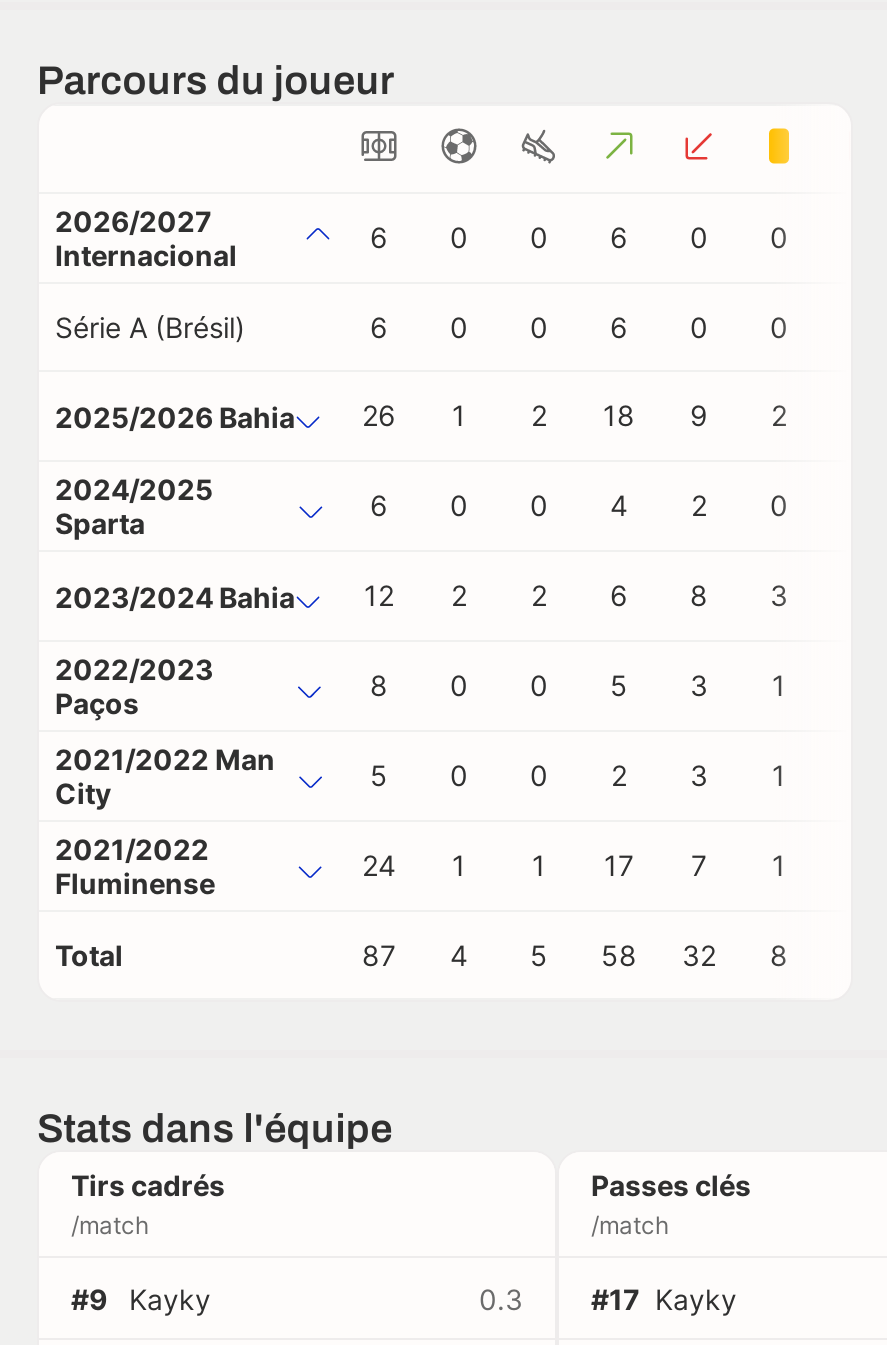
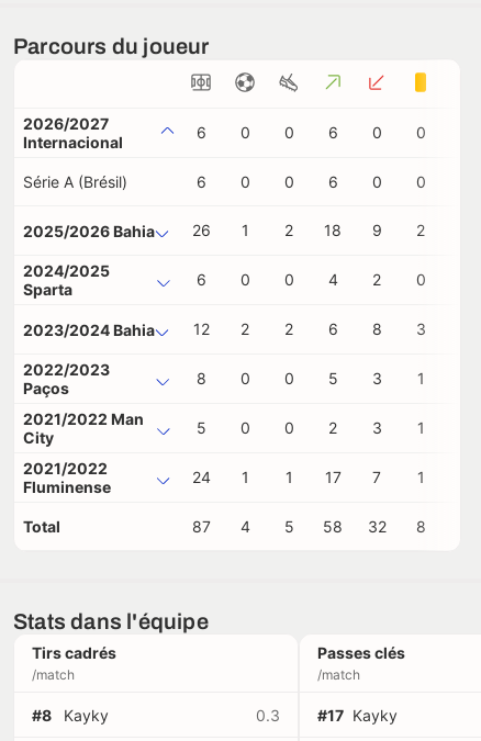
[71,1281,211,1315] #9 Kayky -> [32,705,109,724] #8 Kayky

